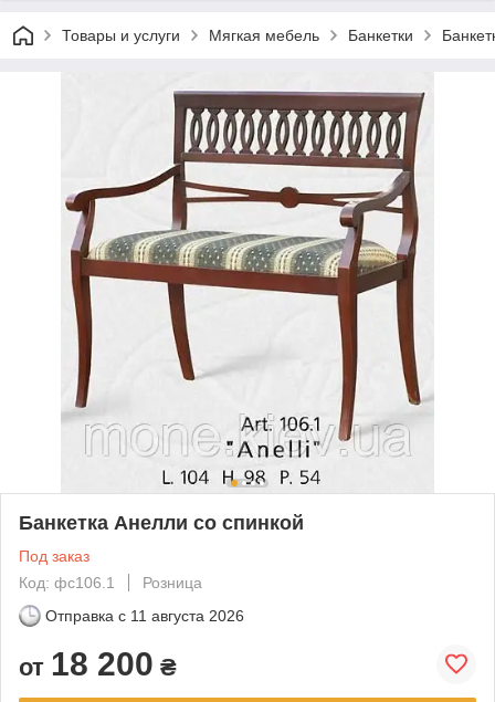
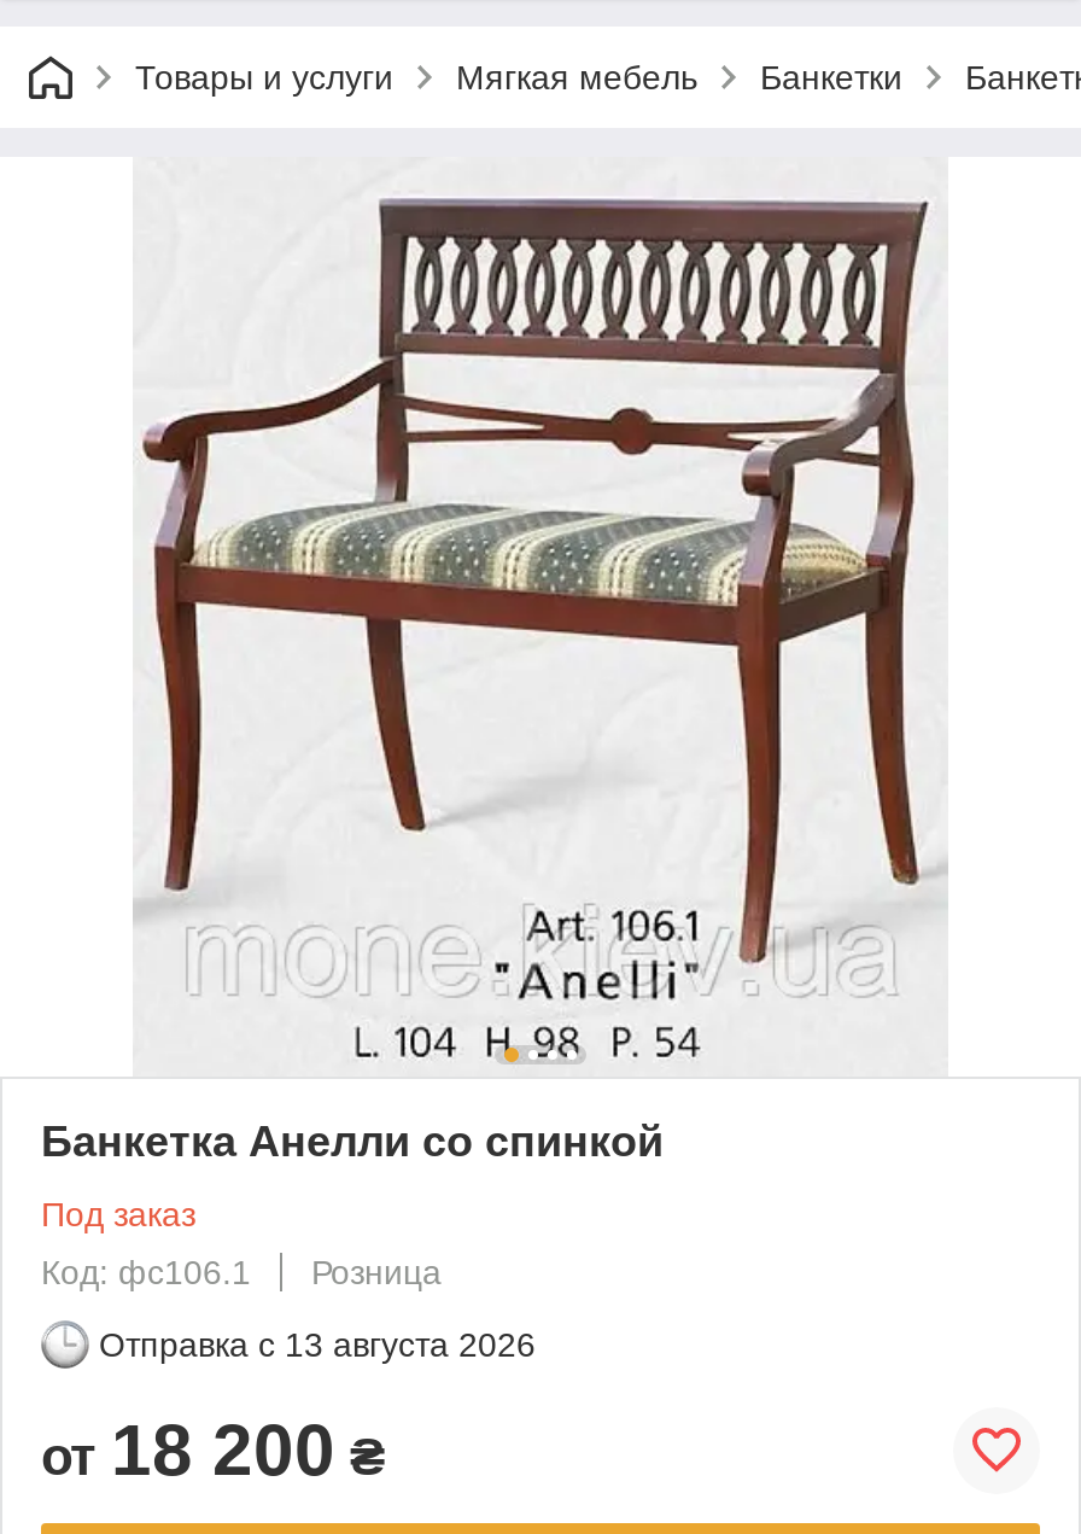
[45,607,244,624] Отправка с 11 августа 2026 -> [99,1325,536,1363] Отправка с 13 августа 2026

